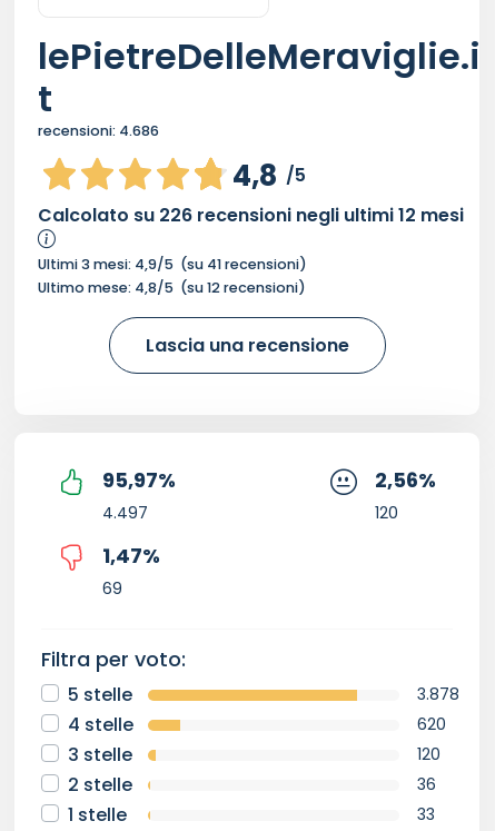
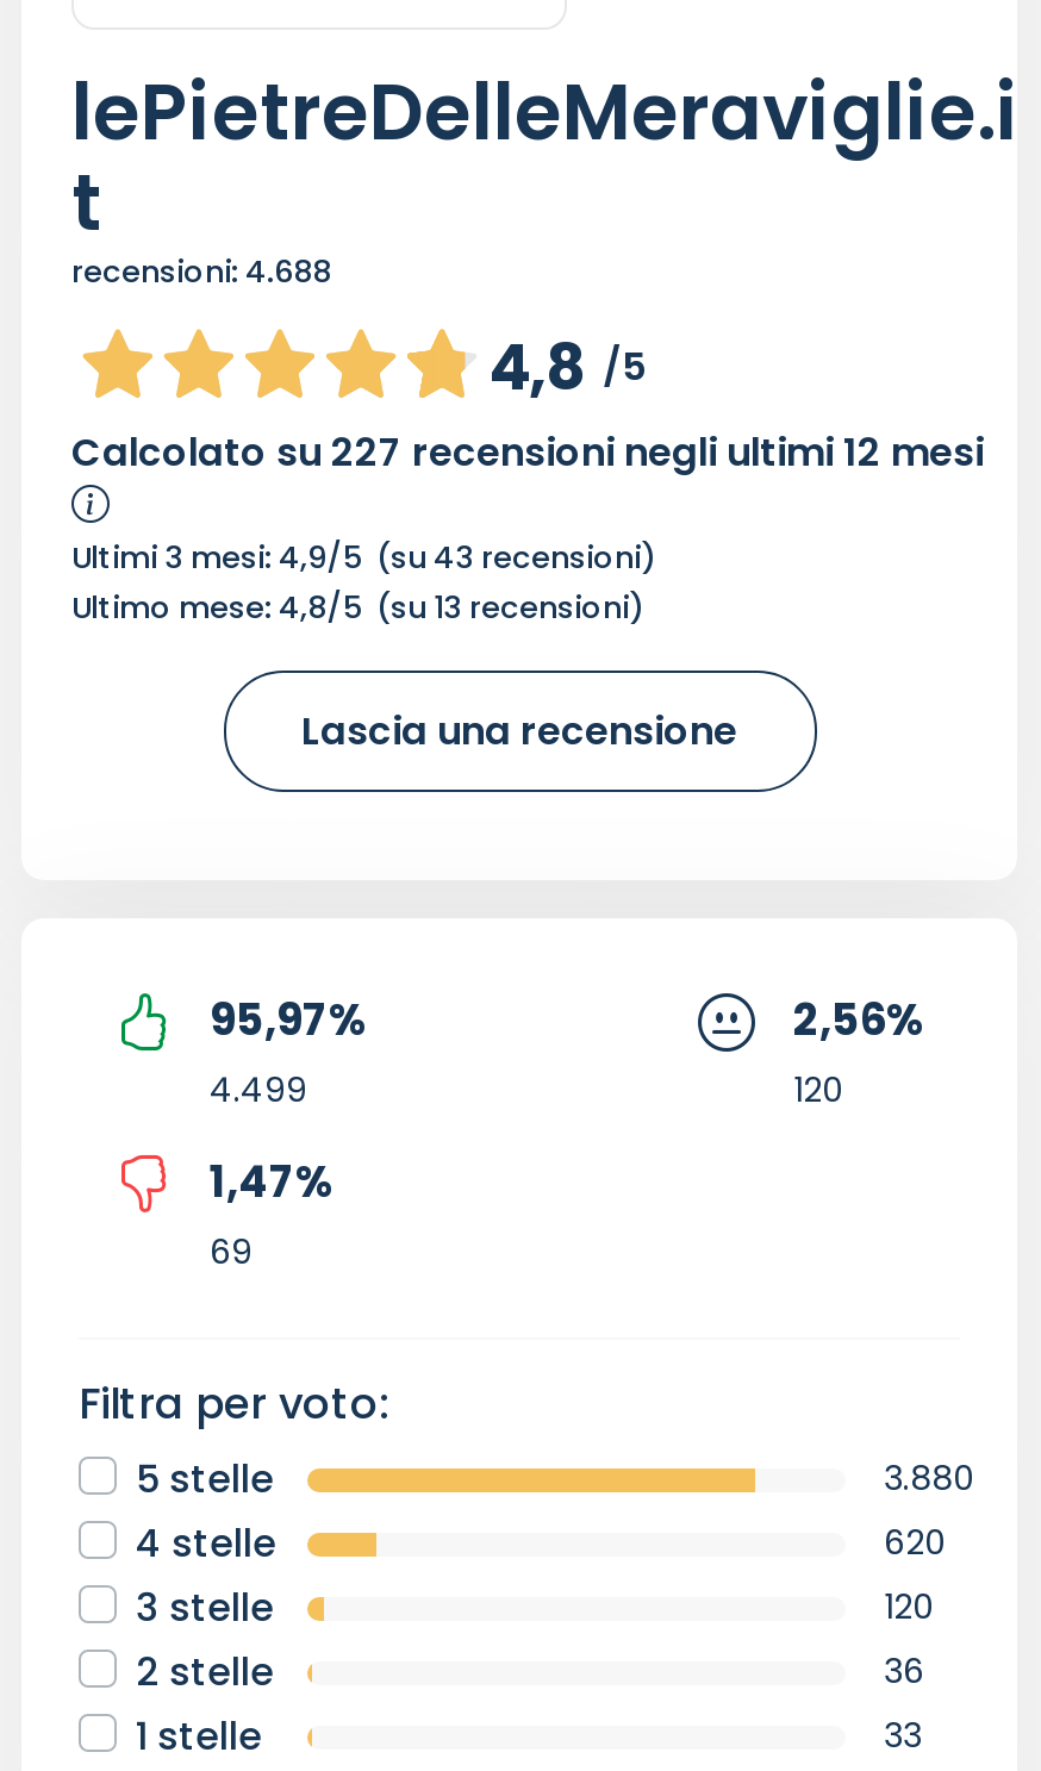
[38,121,159,140] recensioni: 4.686 -> [71,251,331,291] recensioni: 4.688
[38,202,464,228] Calcolato su 226 recensioni negli ultimi 12 mesi -> [71,425,984,479] Calcolato su 227 recensioni negli ultimi 12 mesi
[38,255,307,273] Ultimi 3 mesi: 4,9/5 (su 41 recensioni) -> [71,537,657,577] Ultimi 3 mesi: 4,9/5 (su 43 recensioni)
[38,278,306,297] Ultimo mese: 4,8/5 (su 12 recensioni) -> [71,587,646,627] Ultimo mese: 4,8/5 (su 13 recensioni)
[102,502,148,524] 4.497 -> [210,1066,307,1114] 4.499
[417,683,459,706] 3.878 -> [884,1455,974,1502] 3.880

